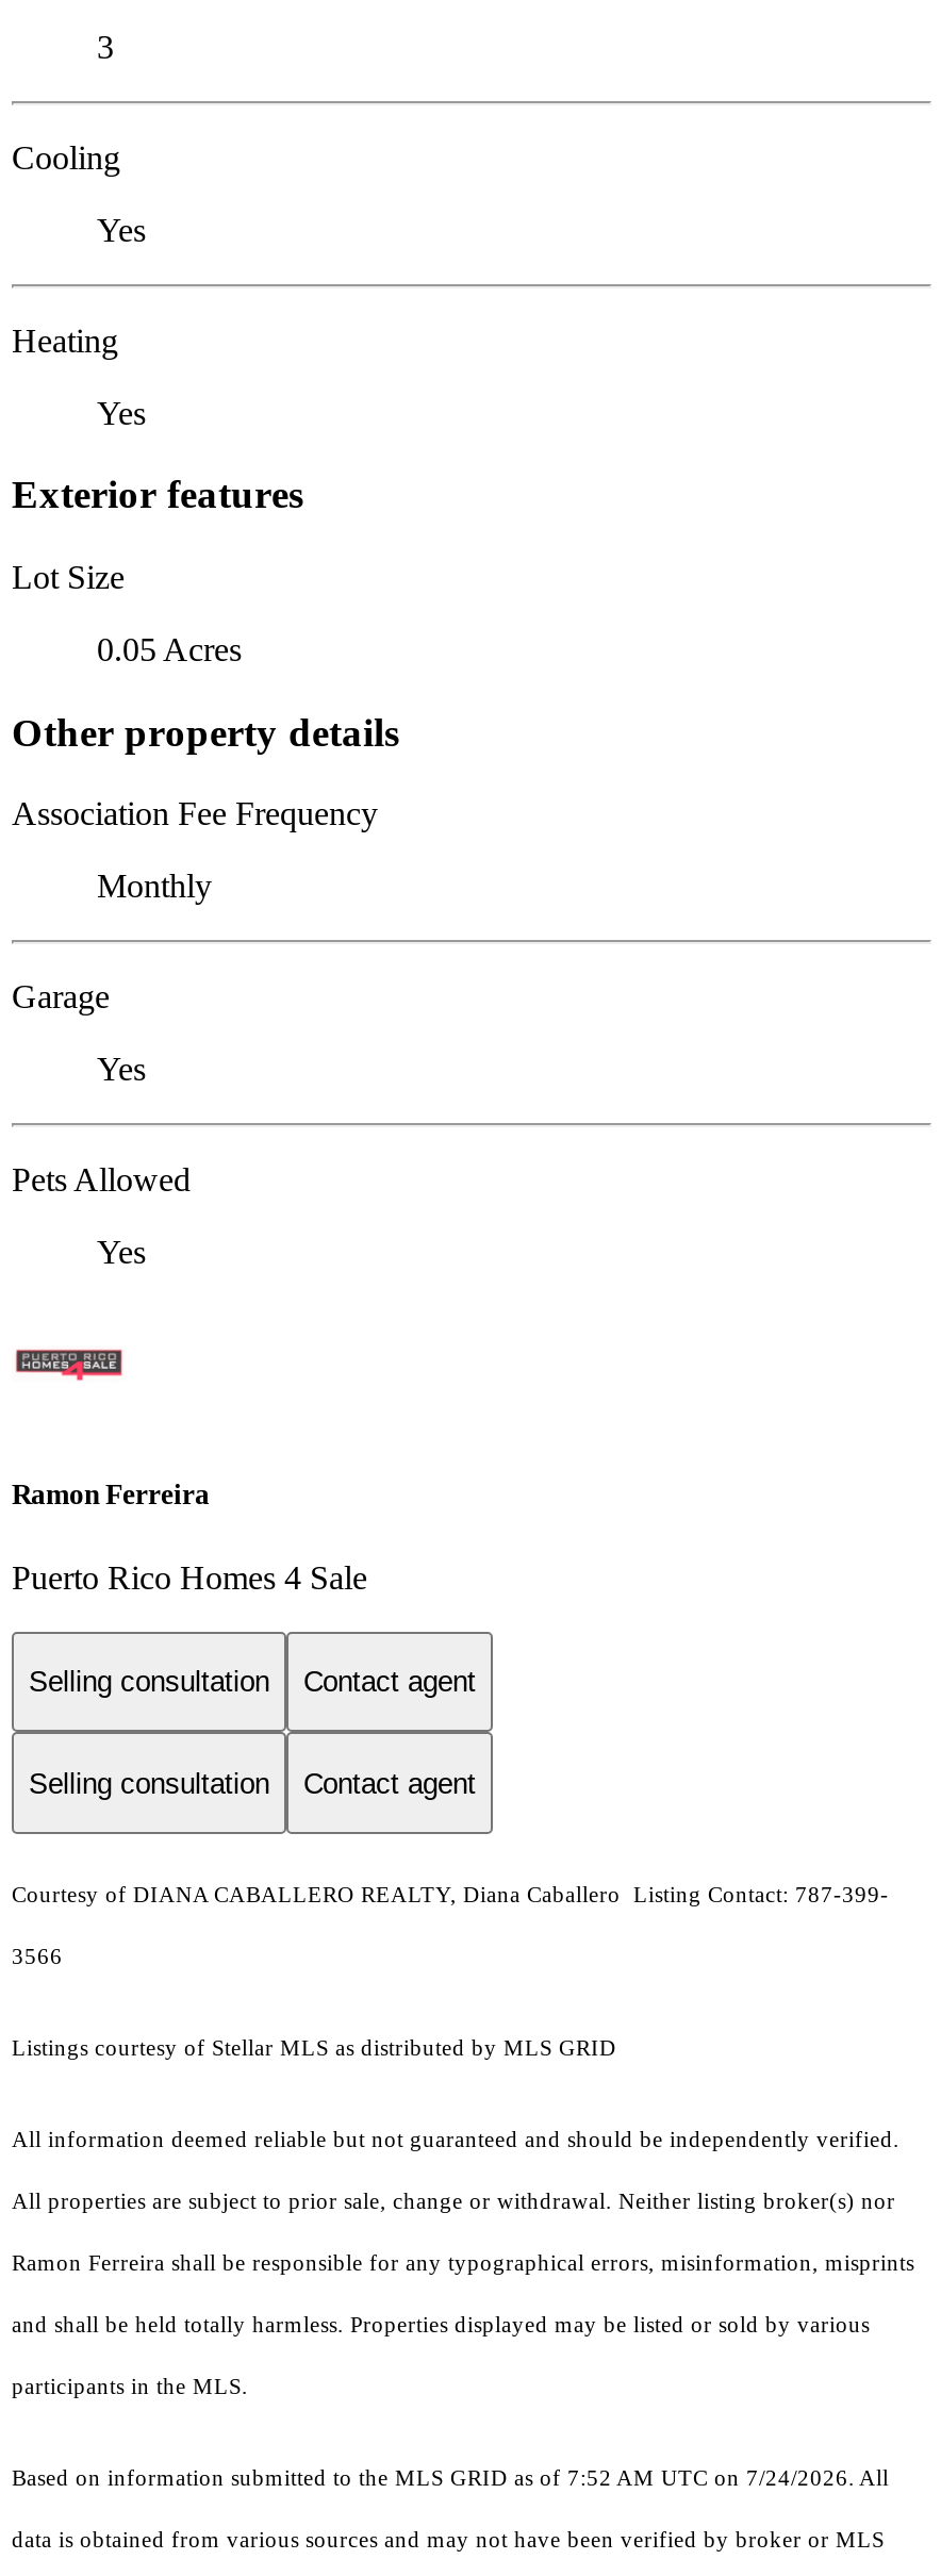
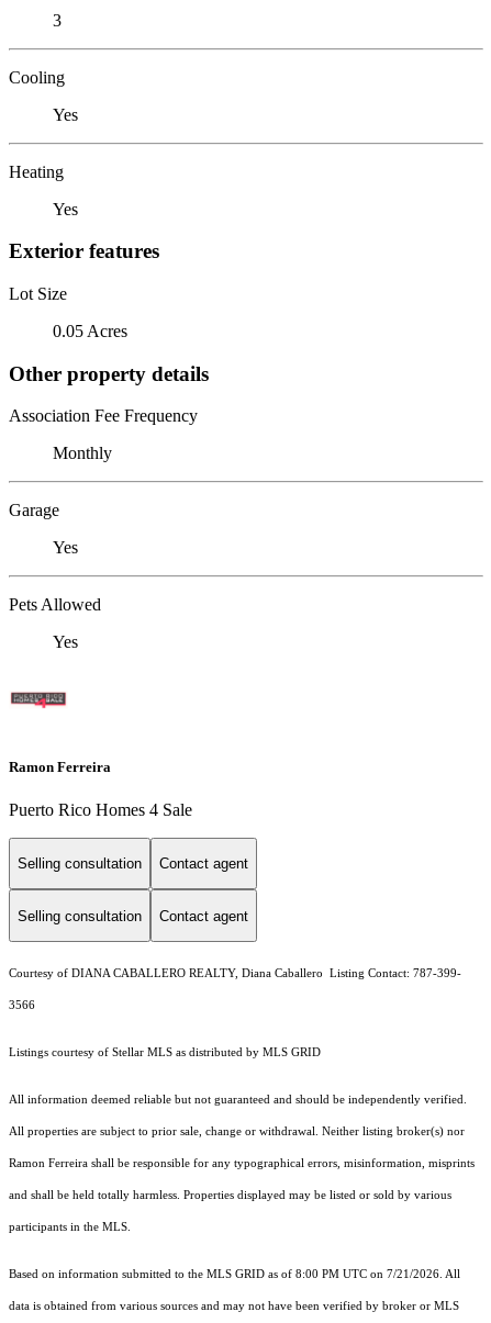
[12,2466,889,2490] Based on information submitted to the MLS GRID as of 7:52 AM UTC on 7/24/2026. All -> [9,1268,460,1280] Based on information submitted to the MLS GRID as of 8:00 PM UTC on 7/21/2026. All

